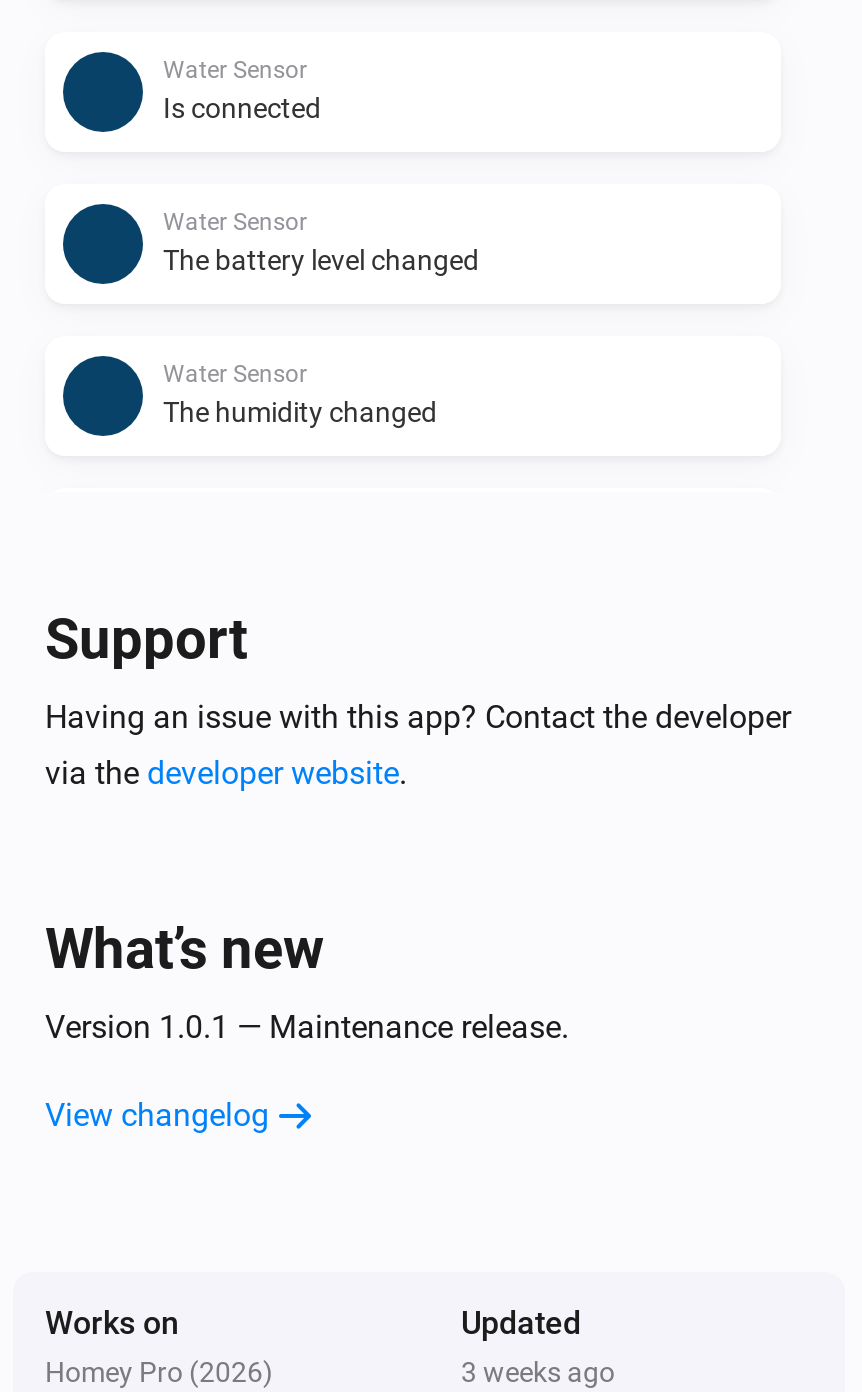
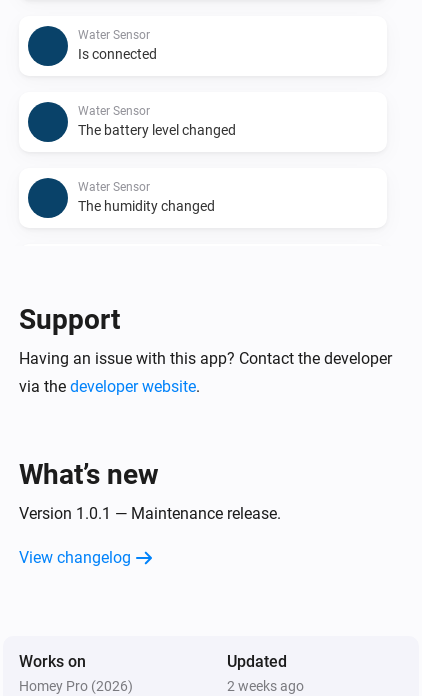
[461,1355,615,1387] 3 weeks ago -> [227,678,304,694] 2 weeks ago

